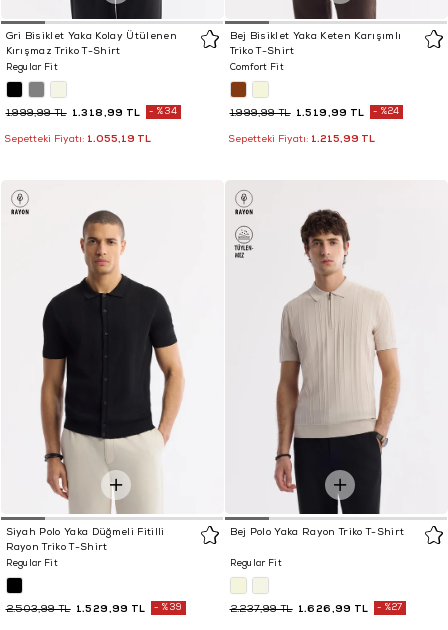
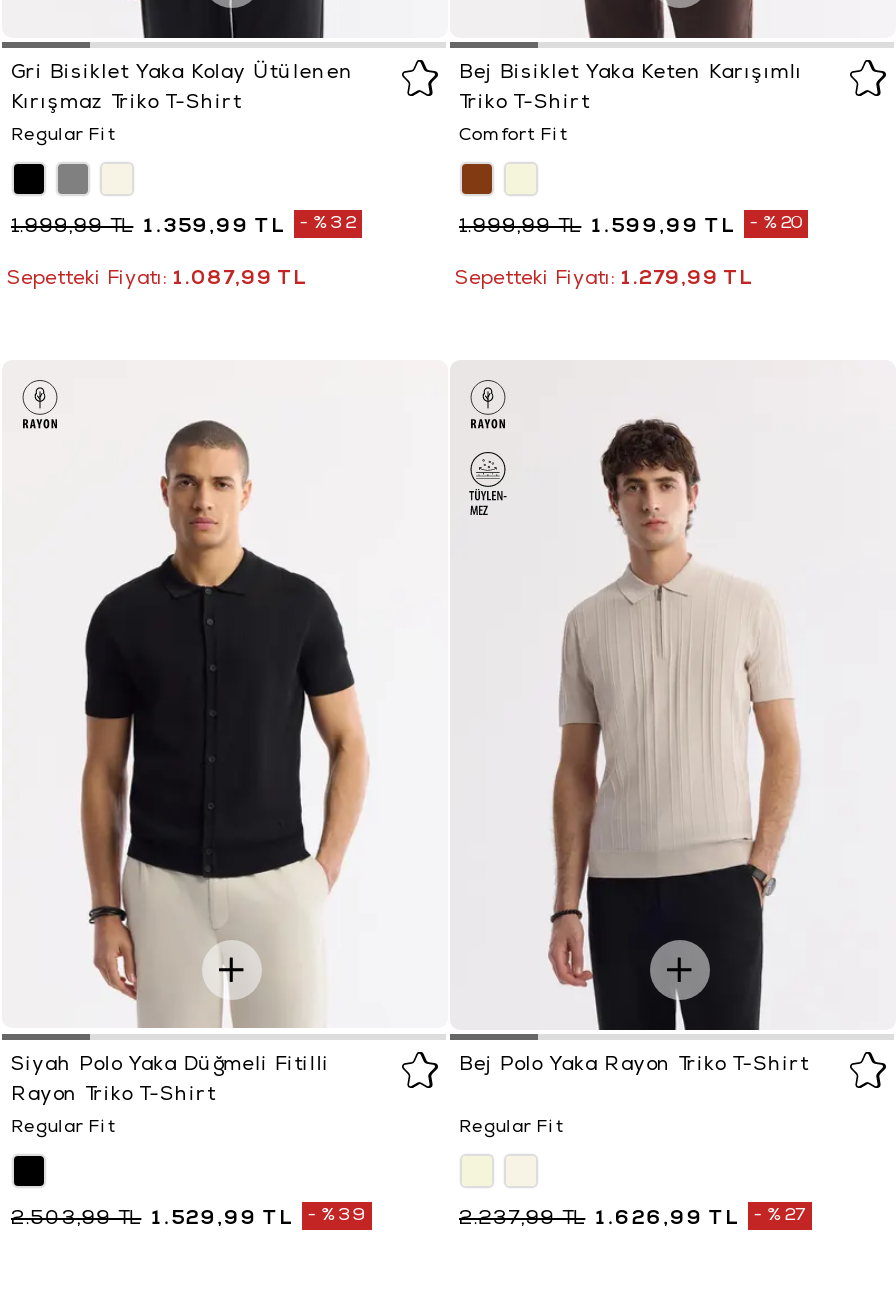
[72,106,141,119] 1.318,99 TL -> [143,212,284,238] 1.359,99 TL
[156,106,178,117] %34 -> [313,212,356,234] %32
[296,106,365,119] 1.519,99 TL -> [591,212,734,238] 1.599,99 TL
[380,106,400,117] %24 -> [763,212,802,234] %20
[3,132,150,145] Sepetteki Fiyatı: 1.055,19 TL -> [7,264,305,290] Sepetteki Fiyatı: 1.087,99 TL
[227,132,374,145] Sepetteki Fiyatı: 1.215,99 TL -> [455,264,751,290] Sepetteki Fiyatı: 1.279,99 TL

